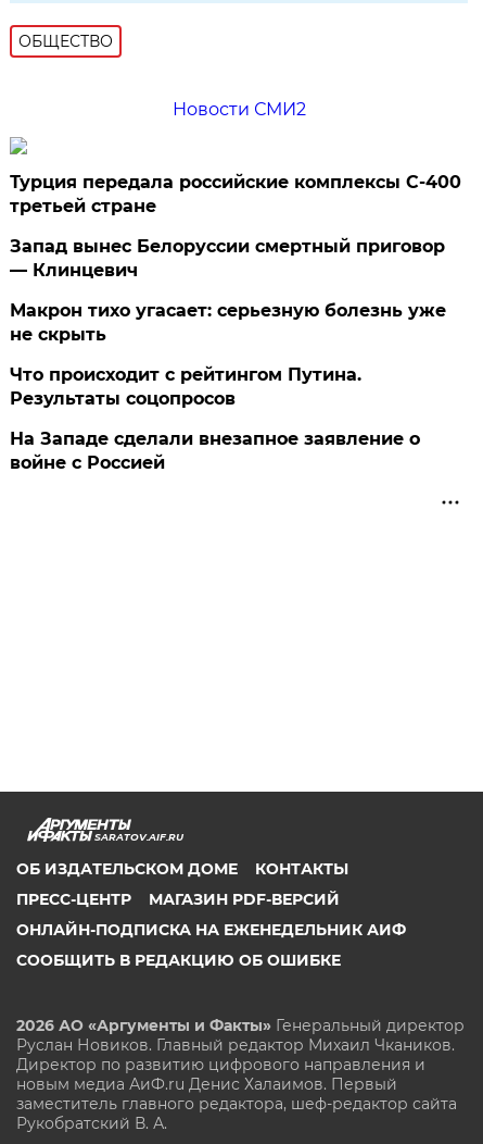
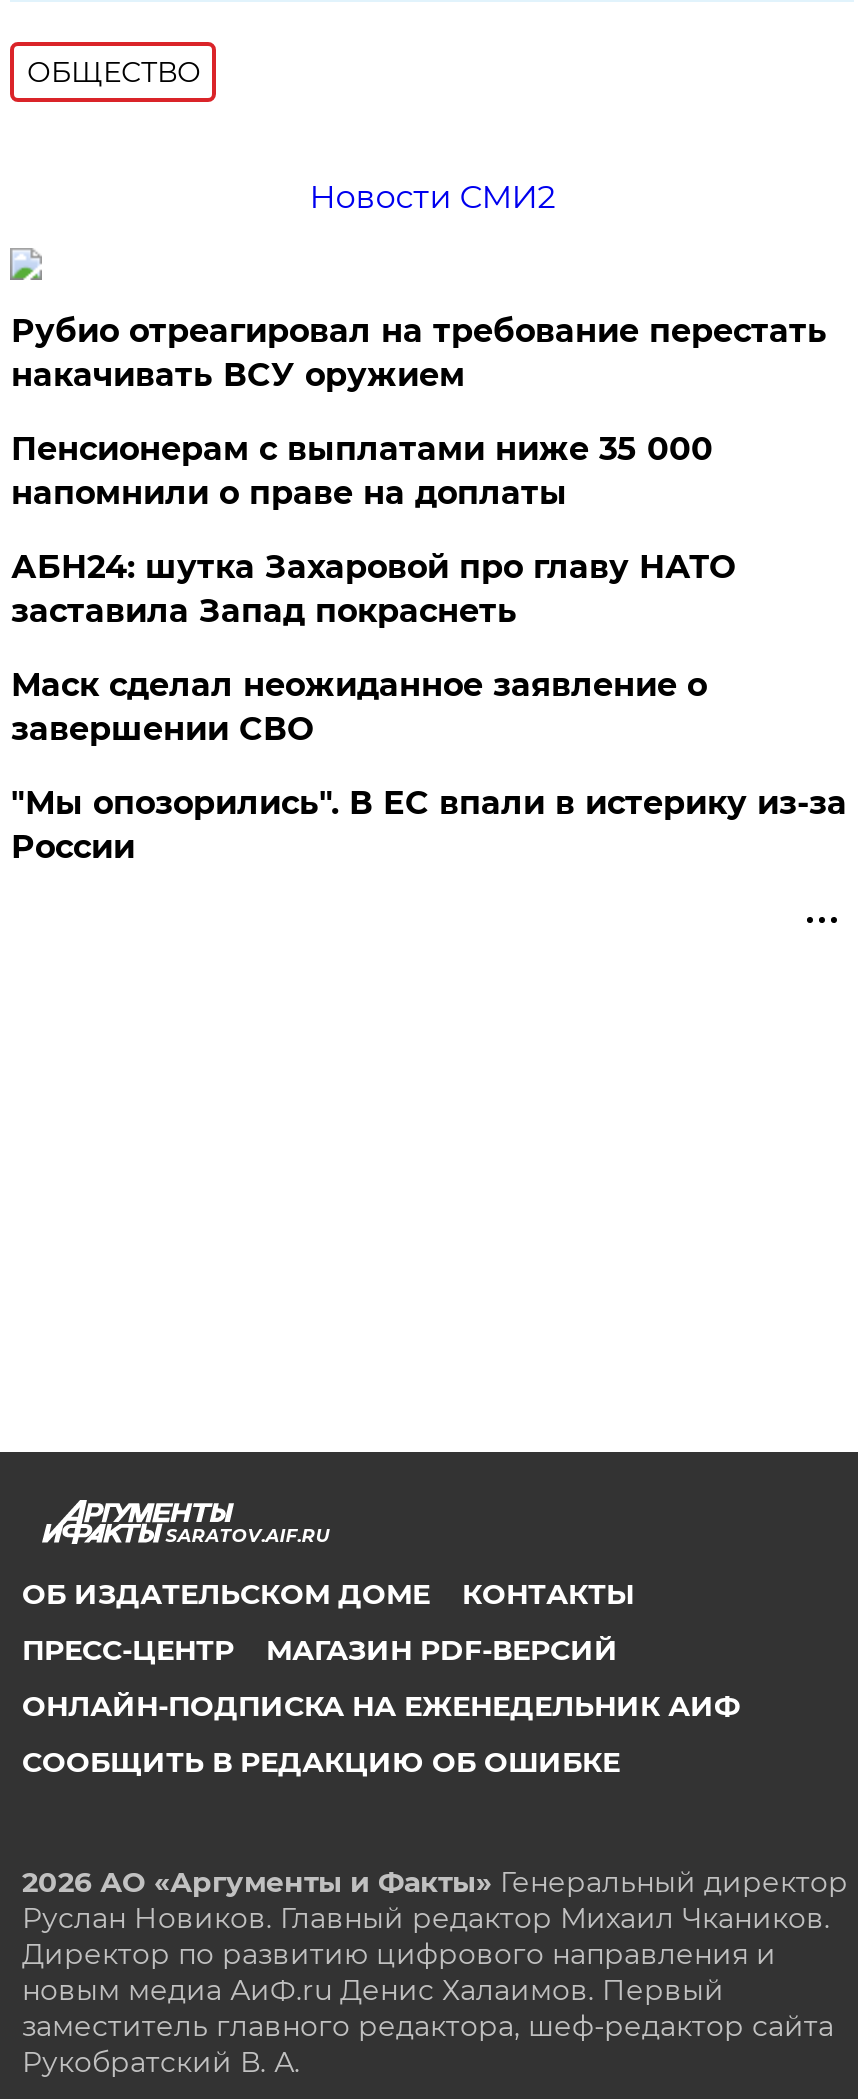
[10,172,462,217] Турция передала российские комплексы С-400 | третьей стране -> [11,313,827,395] Рубио отреагировал на требование перестать | накачивать ВСУ оружием
[10,236,445,281] Запад вынес Белоруссии смертный приговор | — Клинцевич -> [11,431,713,513] Пенсионерам с выплатами ниже 35 000 | напомнили о праве на доплаты
[10,301,447,345] Макрон тихо угасает: серьезную болезнь уже | не скрыть -> [11,549,735,631] АБН24: шутка Захаровой про главу НАТО | заставила Запад покраснеть
[10,365,362,409] Что происходит с рейтингом Путина. | Результаты соцопросов -> [11,667,707,749] Маск сделал неожиданное заявление о | завершении СВО
[10,429,420,473] На Западе сделали внезапное заявление о | войне с Россией -> [11,785,847,867] "Мы опозорились". В ЕС впали в истерику из-за | России

